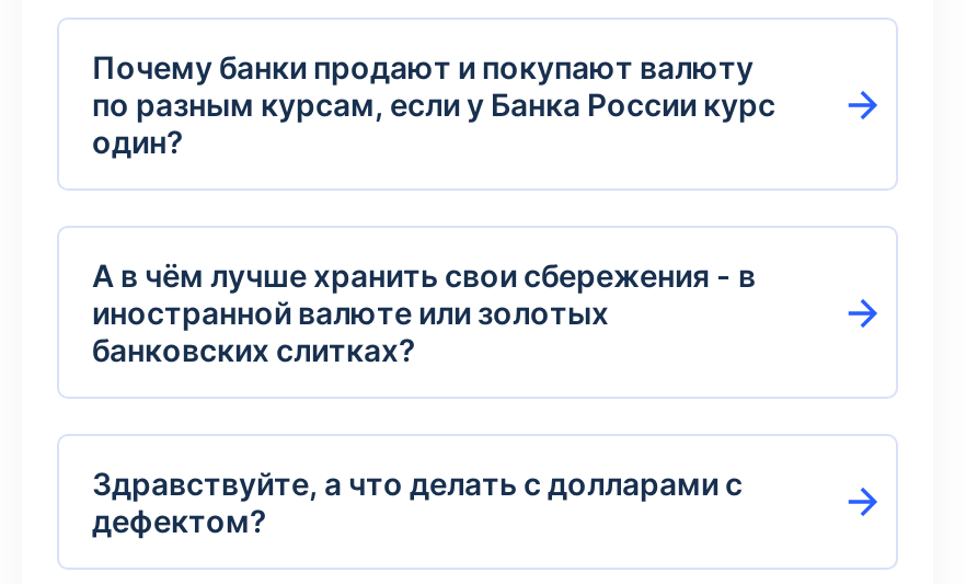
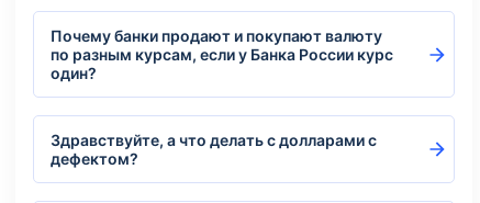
[92,256,756,368] А в чём лучше хранить свои сбережения - в | иностранной валюте или золотых | банковских слитках? -> none

